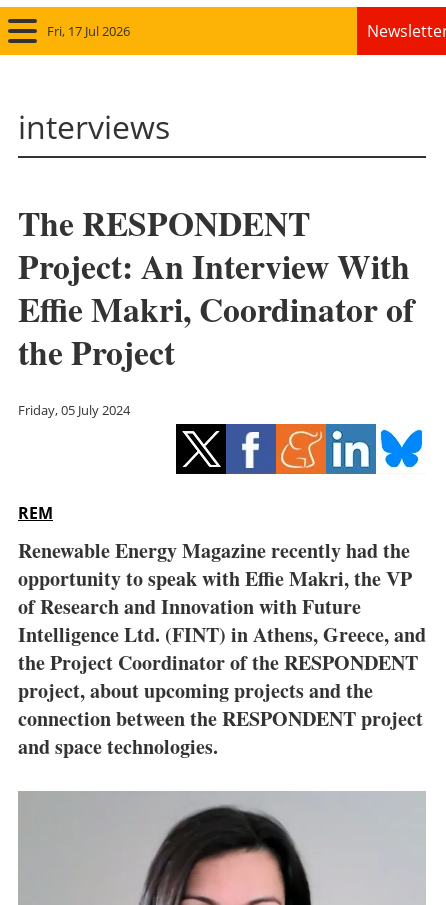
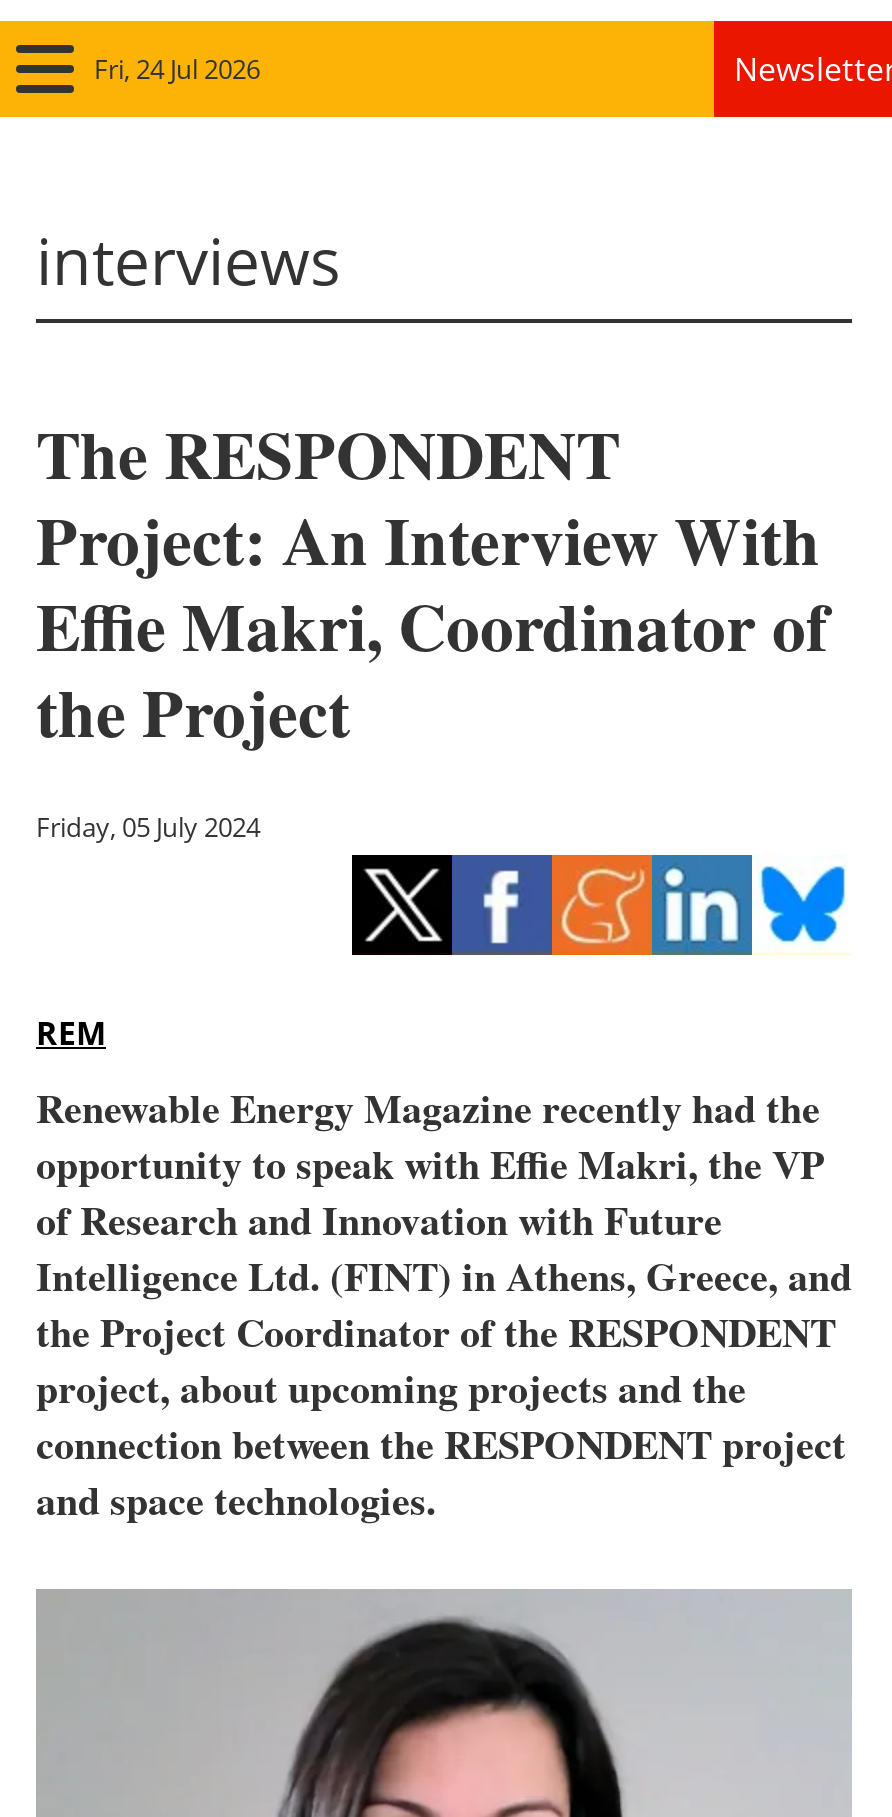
[47,22,130,40] Fri, 17 Jul 2026 -> [94,52,260,88] Fri, 24 Jul 2026

